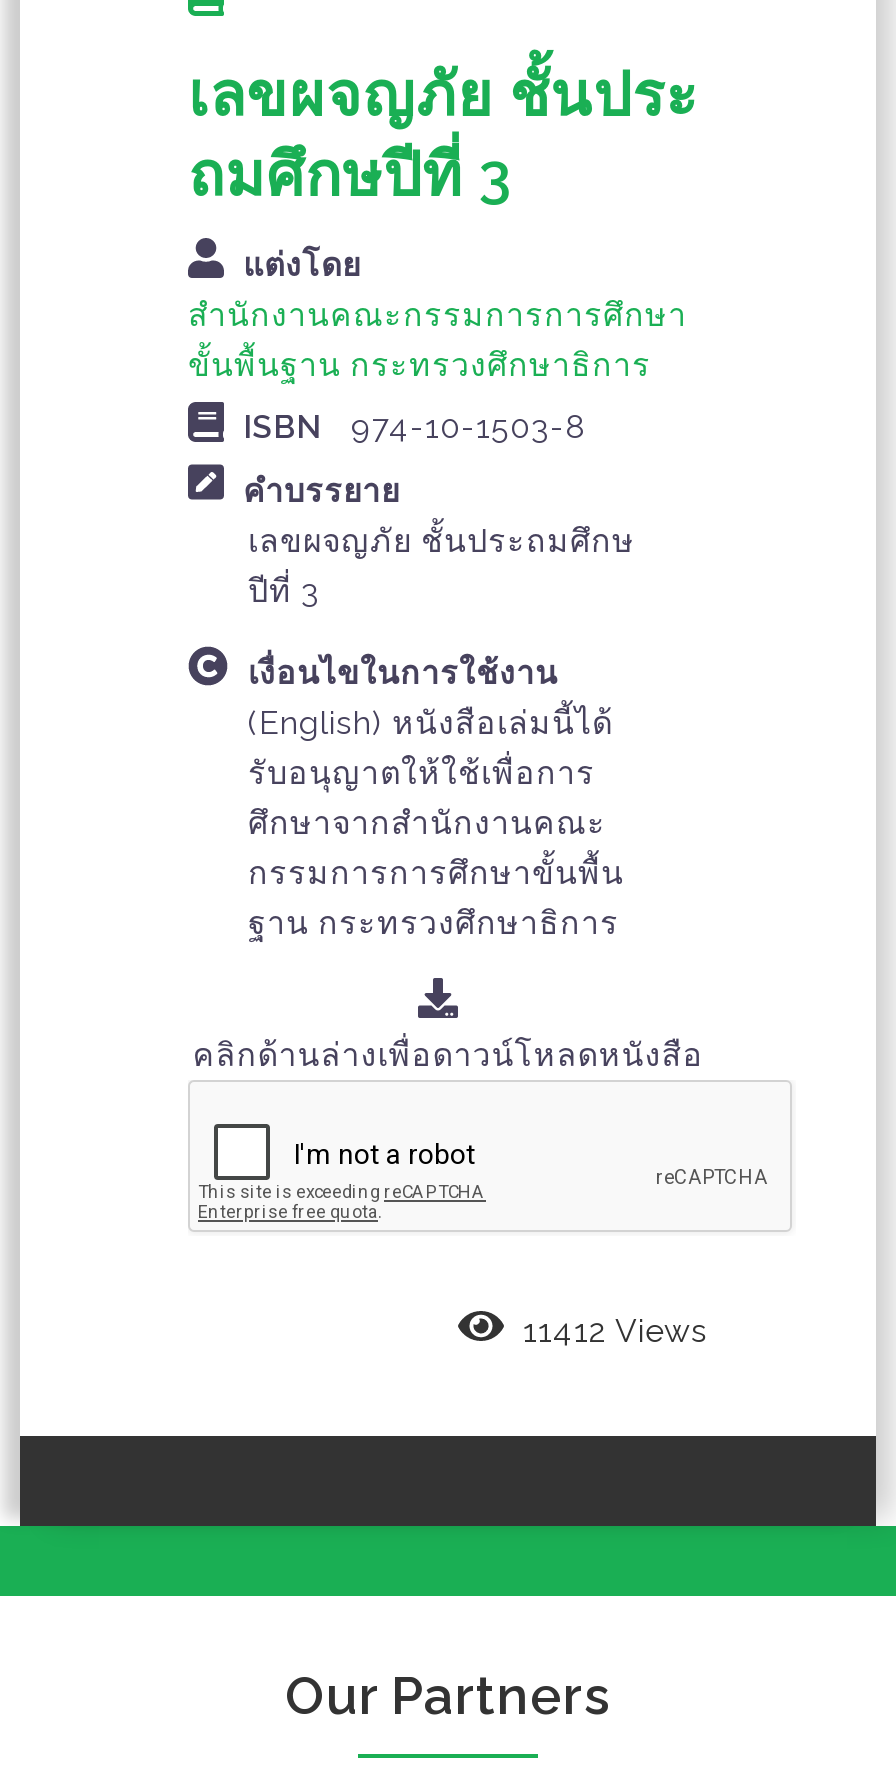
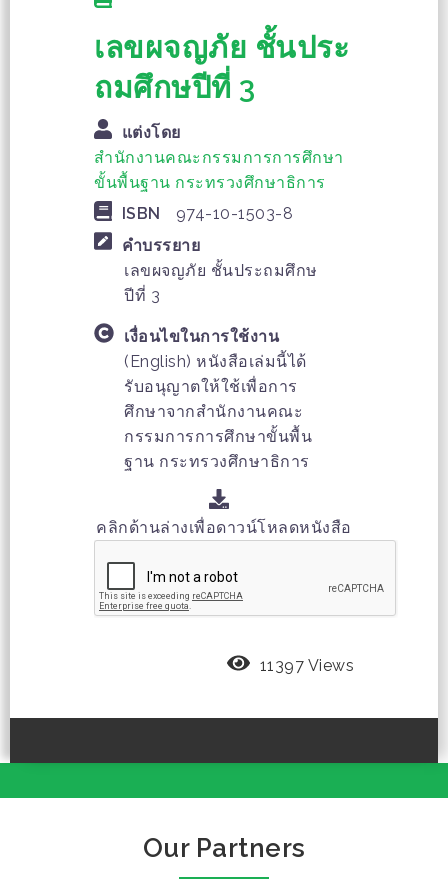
[523,1313,708,1351] 11412 Views -> [259,656,354,675] 11397 Views

